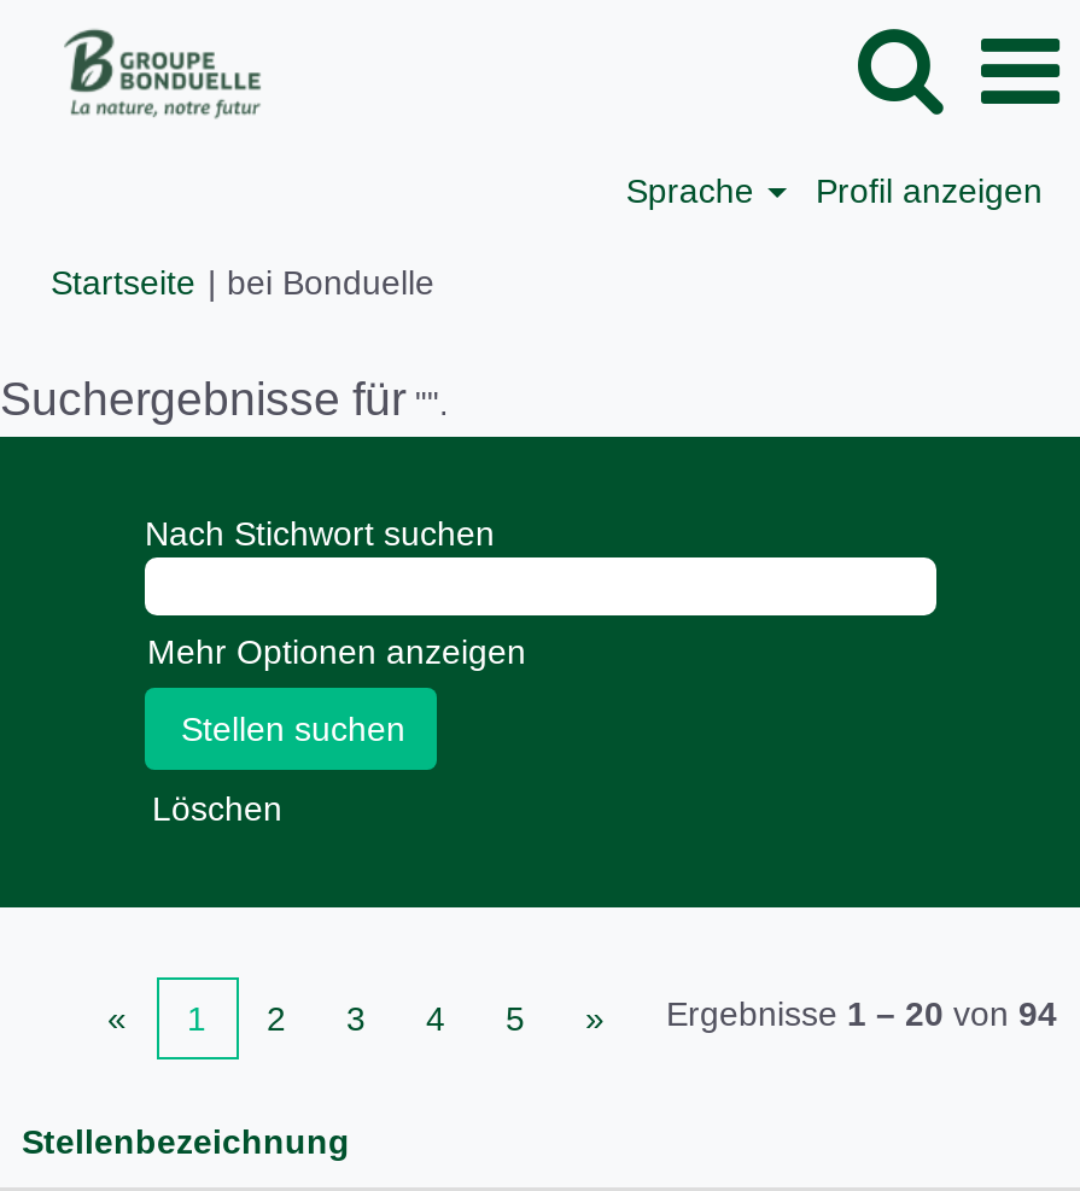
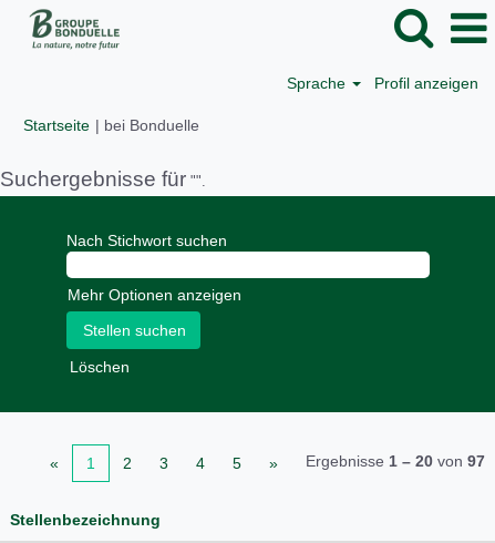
[666,994,1057,1033] Ergebnisse 1 – 20 von 94 -> [306,452,485,470] Ergebnisse 1 – 20 von 97

